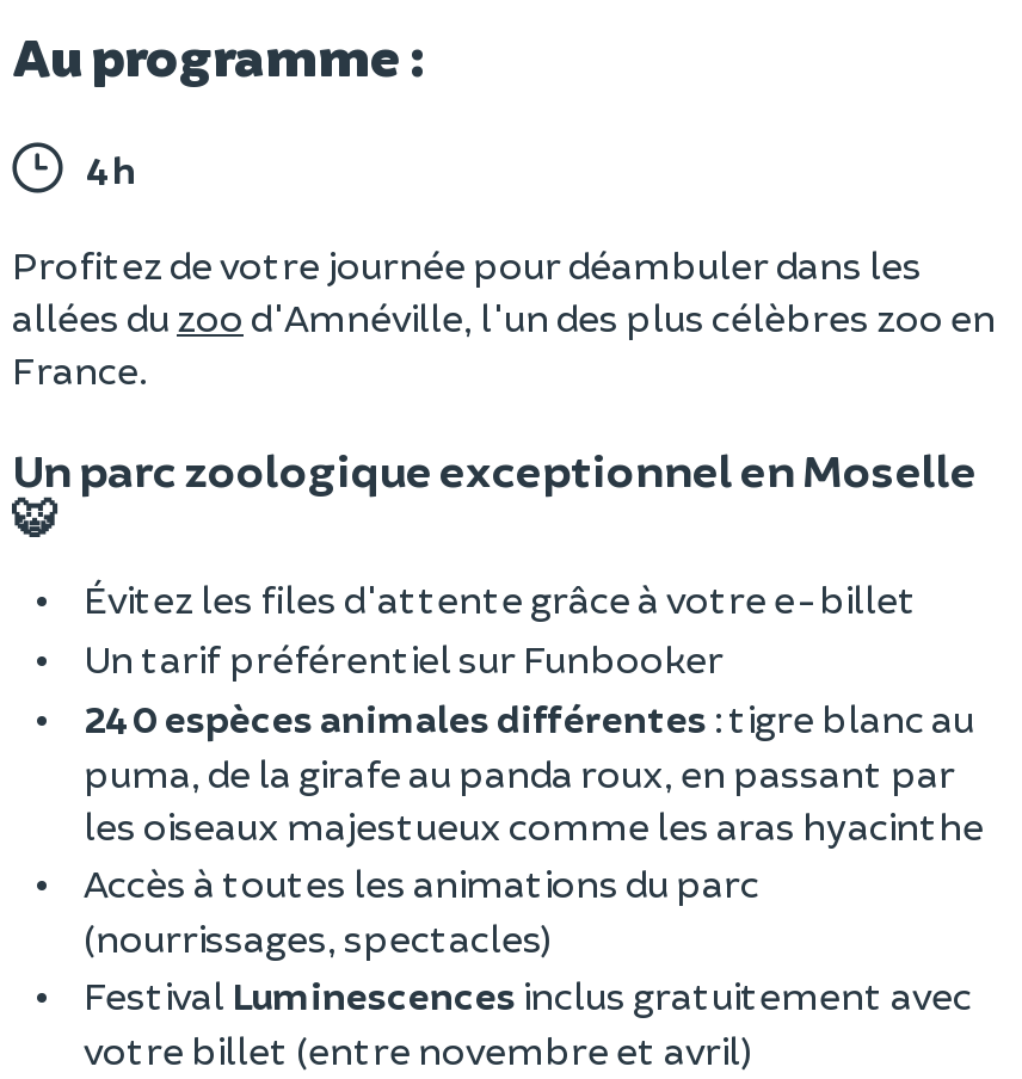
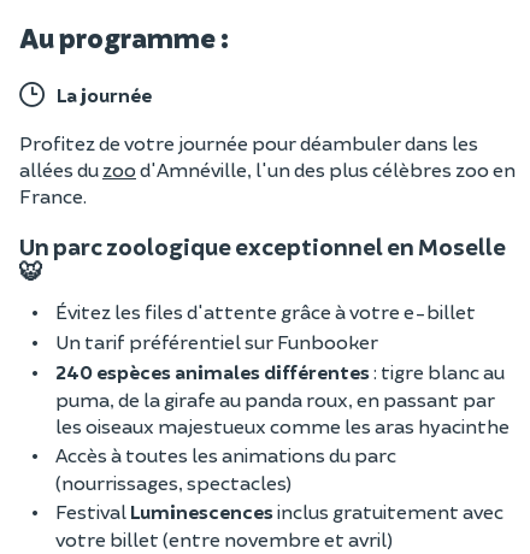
[86,145,136,191] 4h -> [57,83,152,106] La journée

